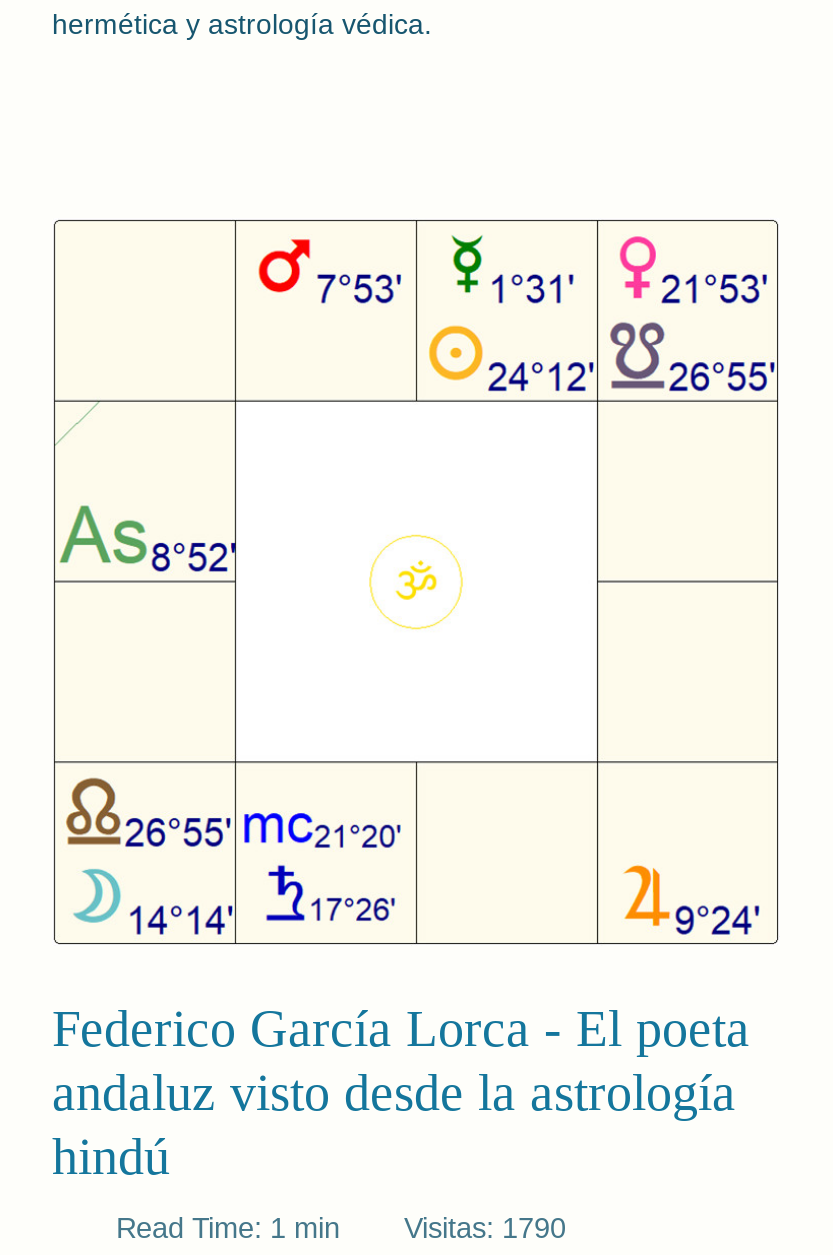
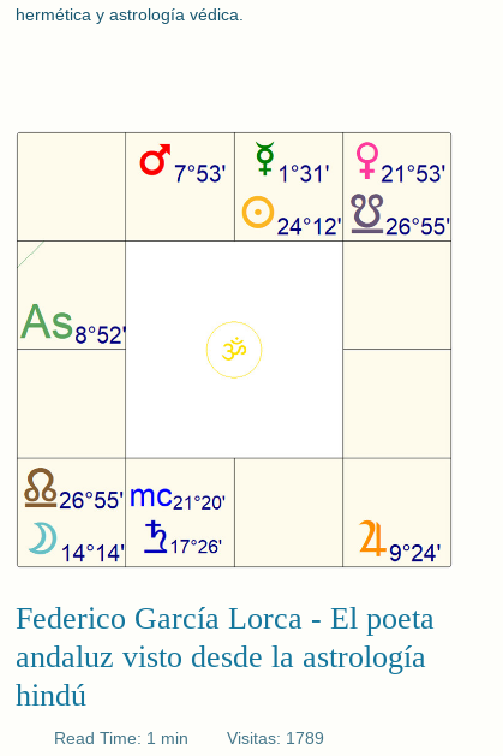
[116,1212,566,1244] Read Time: 1 min Visitas: 1790 -> [54,728,324,748] Read Time: 1 min Visitas: 1789

